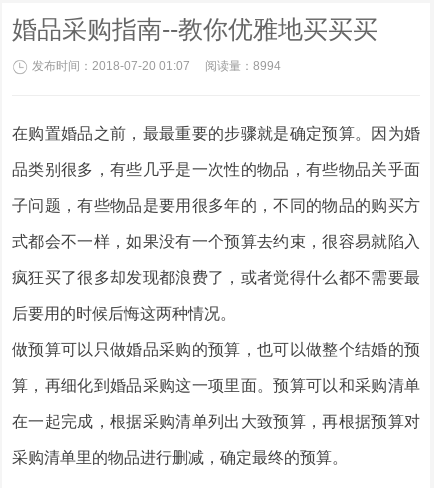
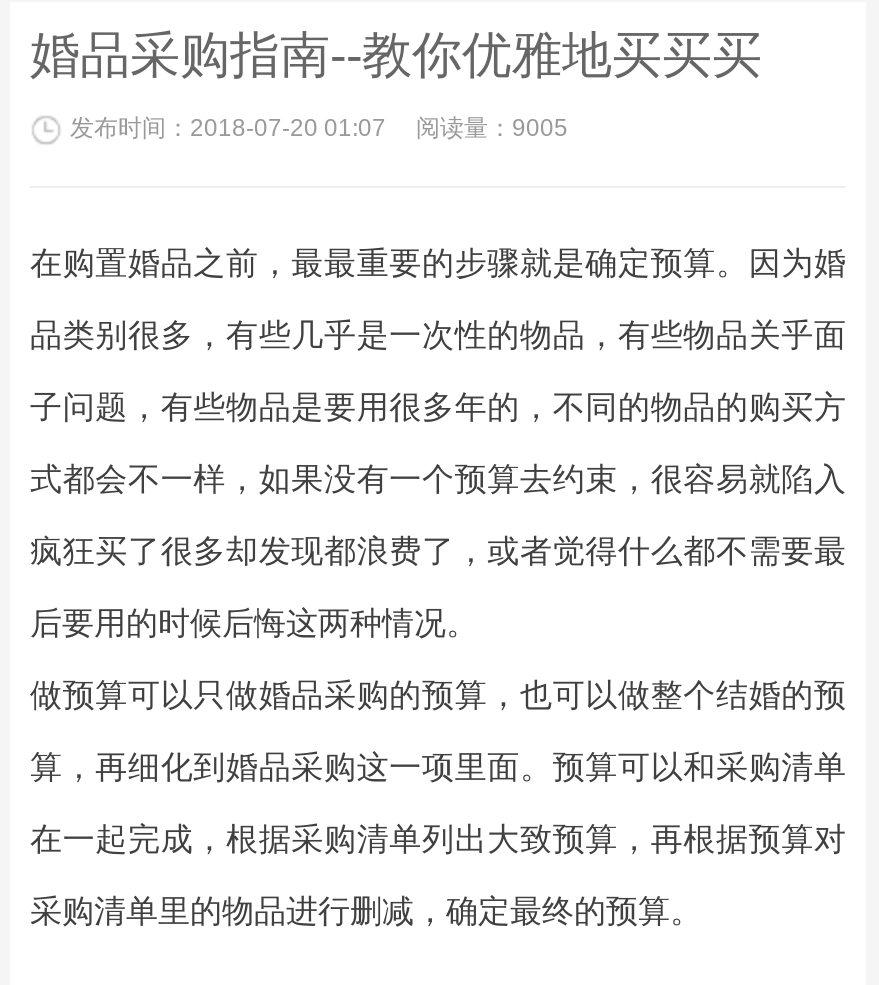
[32,59,281,73] 发布时间：2018-07-20 01:07 阅读量：8994 -> [70,114,568,142] 发布时间：2018-07-20 01:07 阅读量：9005

